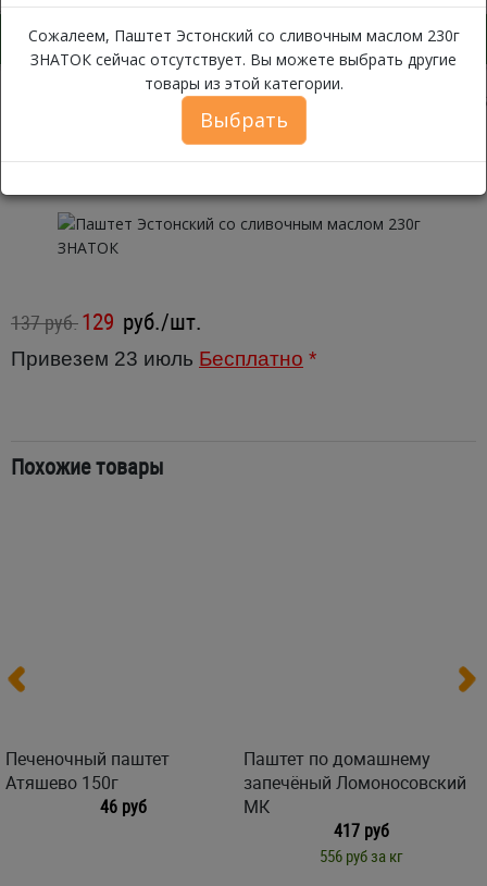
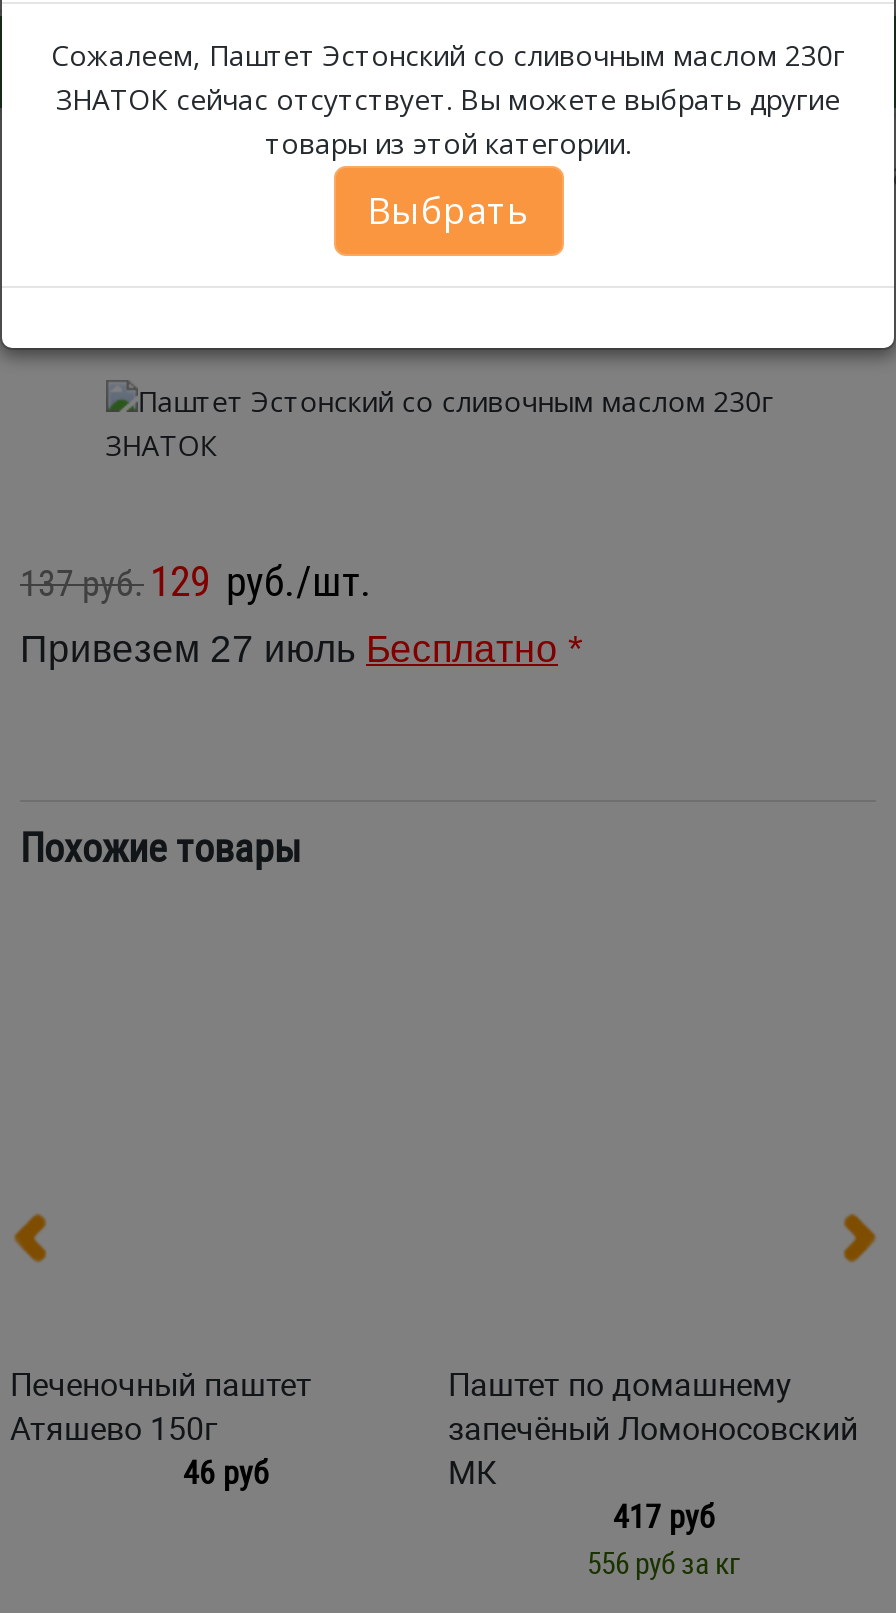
[11,347,316,370] Привезем 23 июль Бесплатно * -> [20,628,582,670] Привезем 27 июль Бесплатно *

